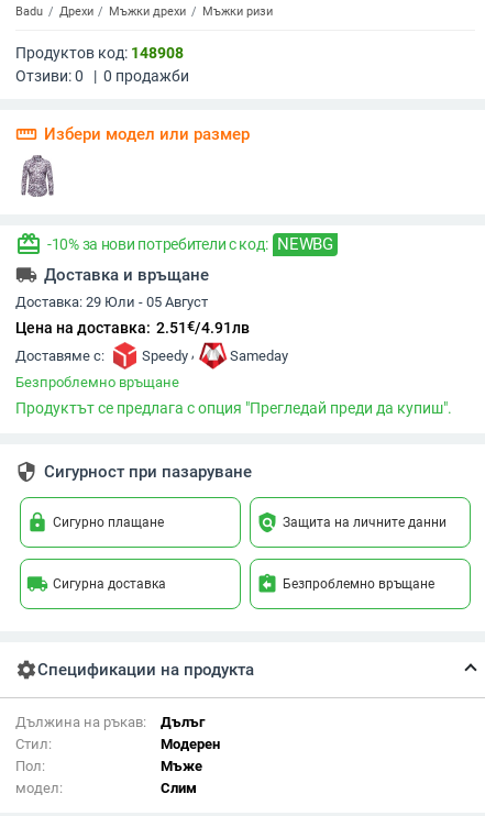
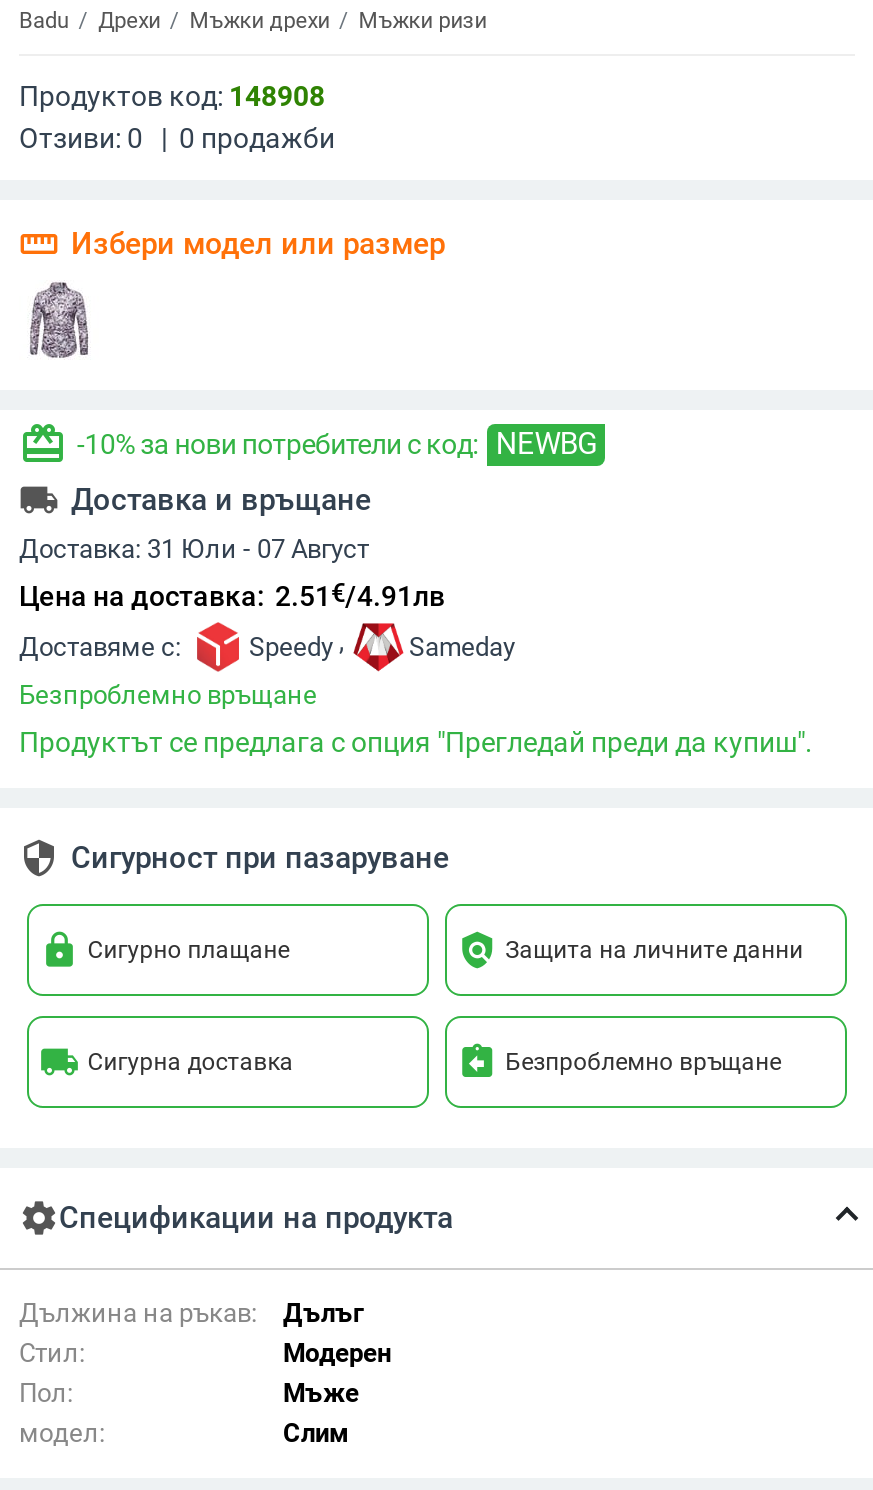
[15,294,208,310] Доставка: 29 Юли - 05 Август -> [19,534,369,564] Доставка: 31 Юли - 07 Август

